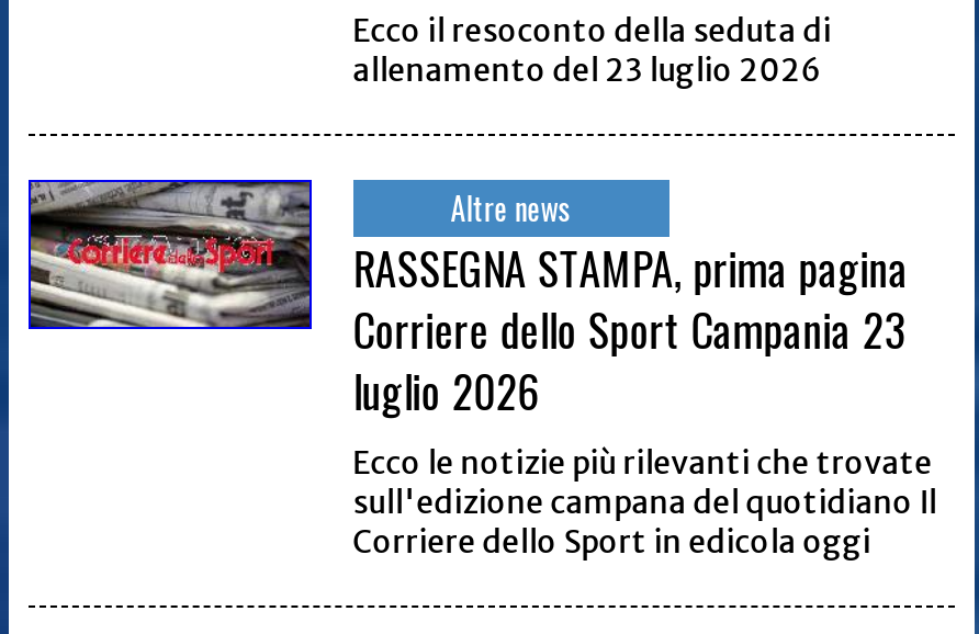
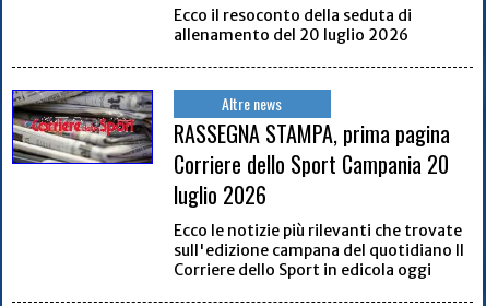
[353,50,821,90] allenamento del 23 luglio 2026 -> [173,25,408,45] allenamento del 20 luglio 2026
[353,296,906,362] Corriere dello Sport Campania 23 -> [173,147,449,180] Corriere dello Sport Campania 20

